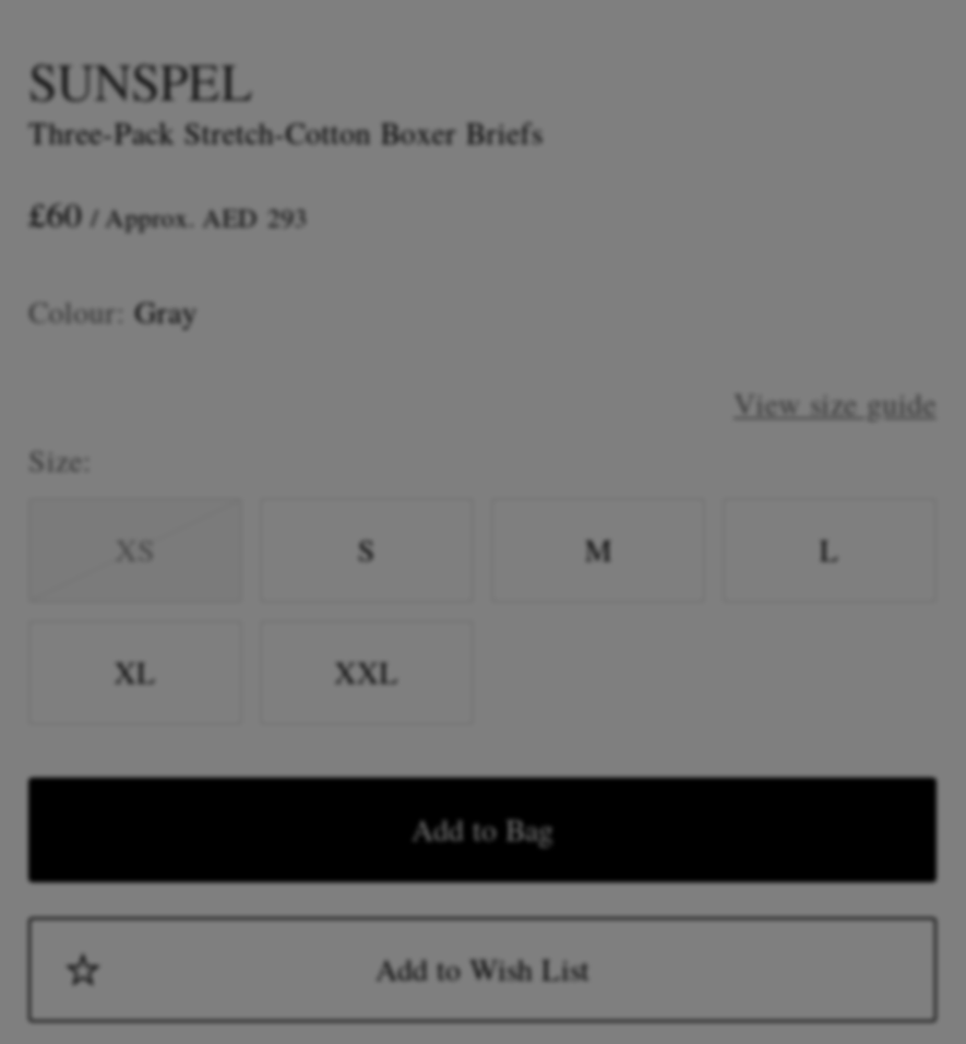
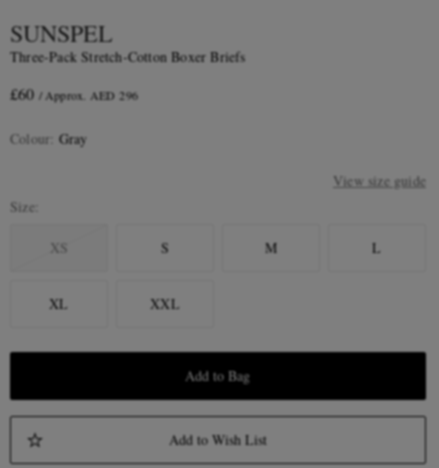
[28,190,308,236] £60 / Approx. AED 293 -> [10,83,138,104] £60 / Approx. AED 296

